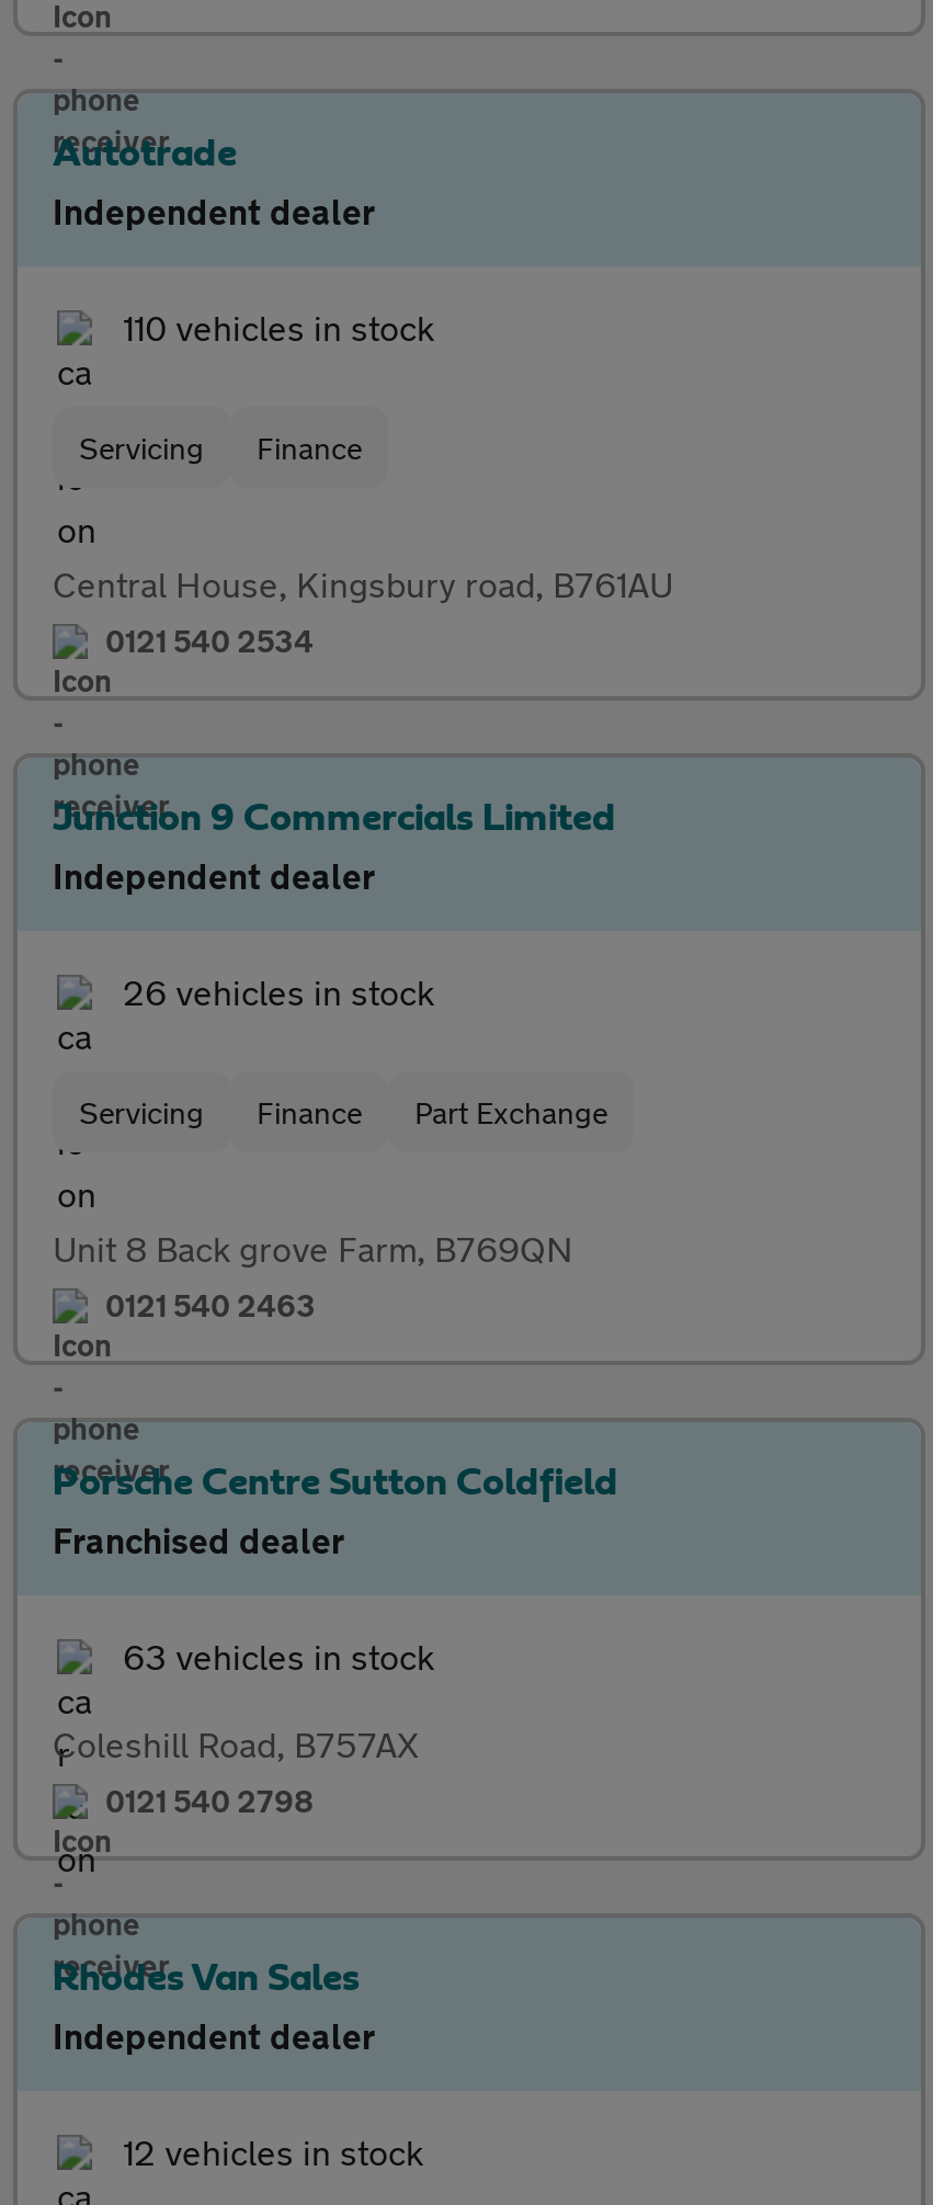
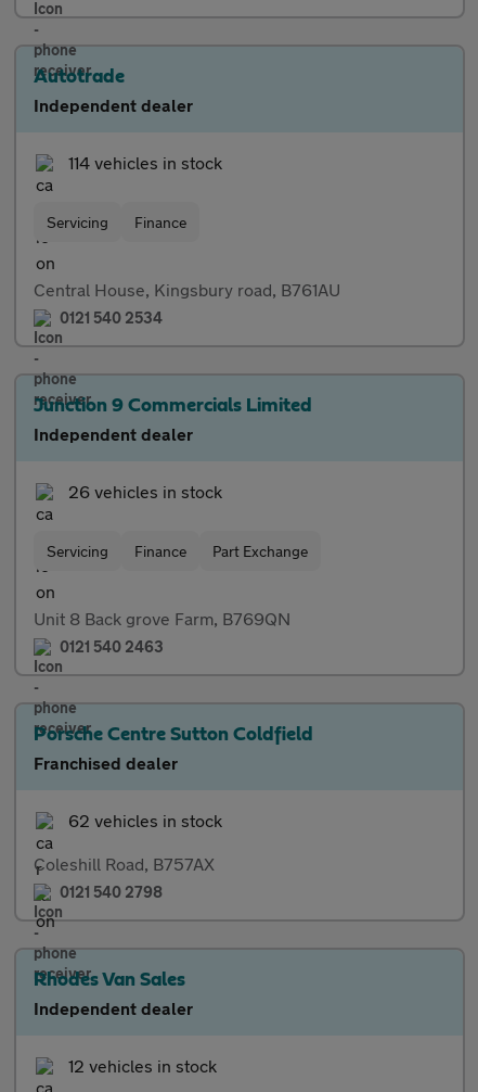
[123,306,434,348] 110 vehicles in stock -> [68,152,222,173] 114 vehicles in stock
[123,1635,434,1677] 63 vehicles in stock -> [68,810,222,830] 62 vehicles in stock

